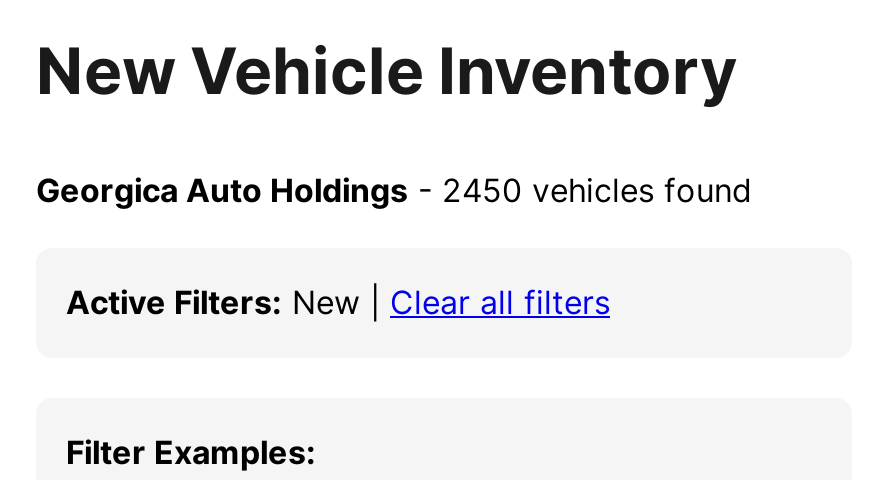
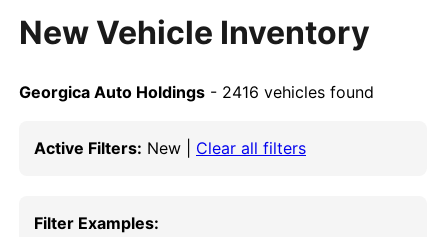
[36,170,752,210] Georgica Auto Holdings - 2450 vehicles found -> [19,82,374,102] Georgica Auto Holdings - 2416 vehicles found

